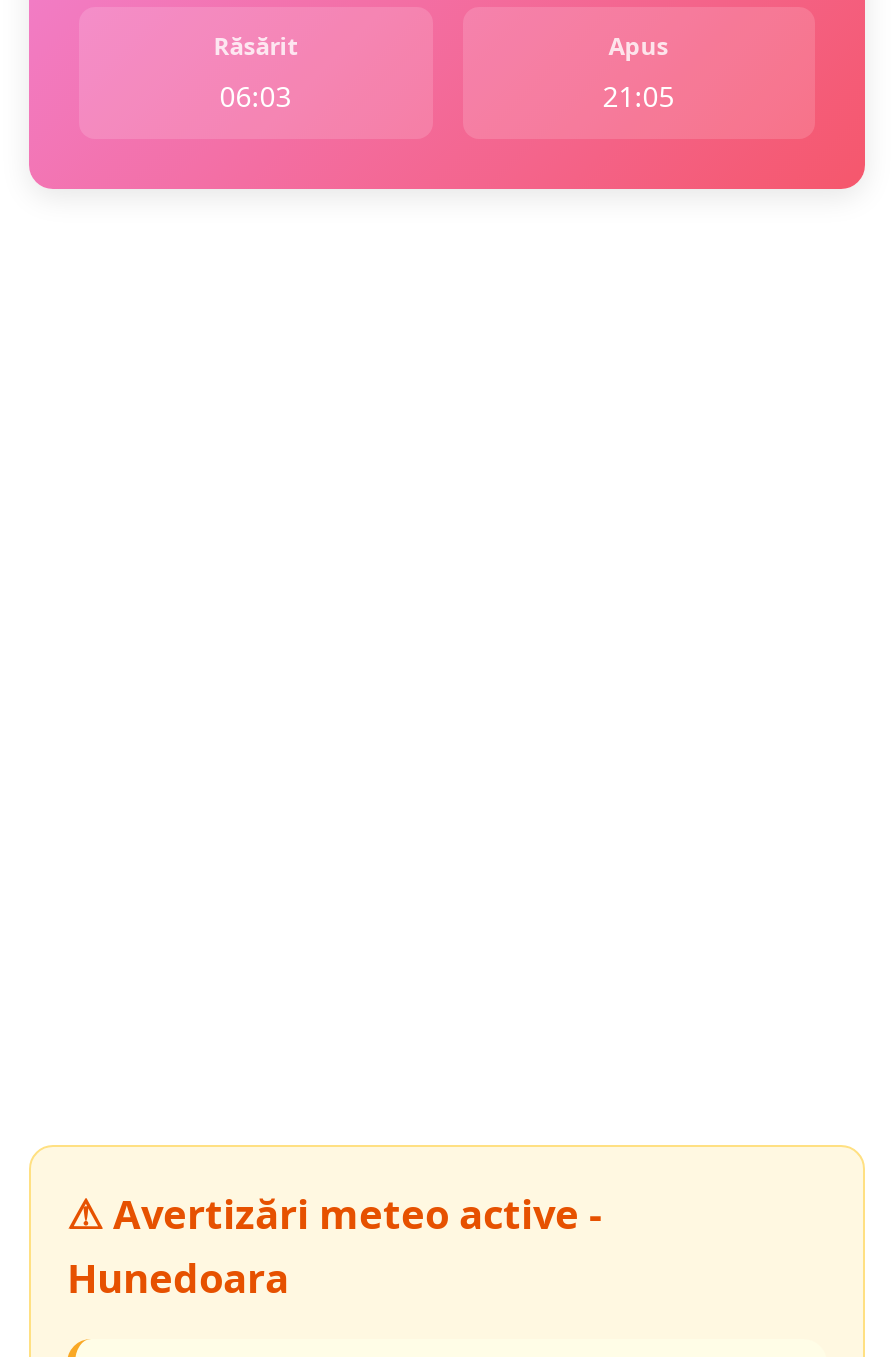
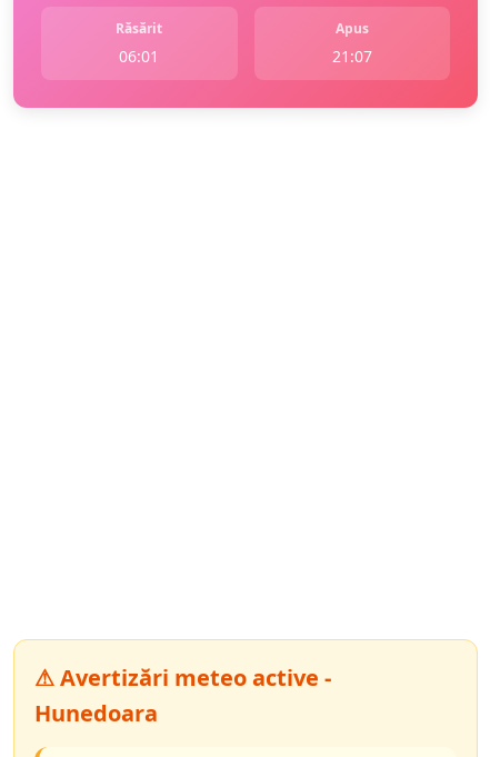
[219,78,291,116] 06:03 -> [119,46,159,67] 06:01
[603,78,675,116] 21:05 -> [332,46,372,67] 21:07

